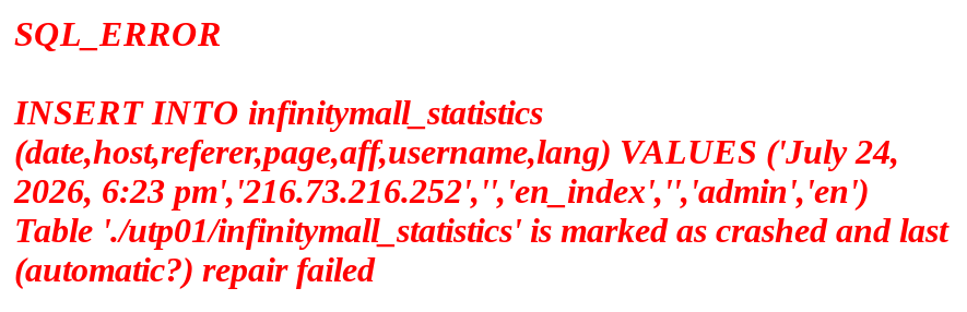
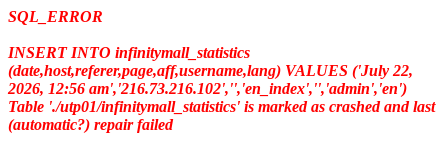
[14,133,899,209] (date,host,referer,page,aff,username,lang) VALUES ('July 24, | 2026, 6:23 pm','216.73.216.252','','en_index','','admin','en') -> [8,62,413,97] (date,host,referer,page,aff,username,lang) VALUES ('July 22, | 2026, 12:56 am','216.73.216.102','','en_index','','admin','en')

